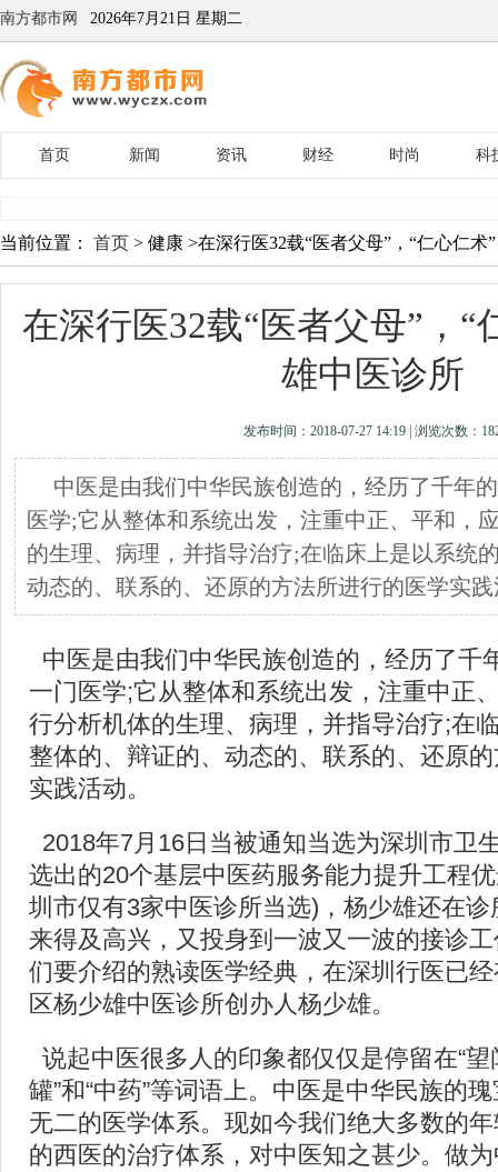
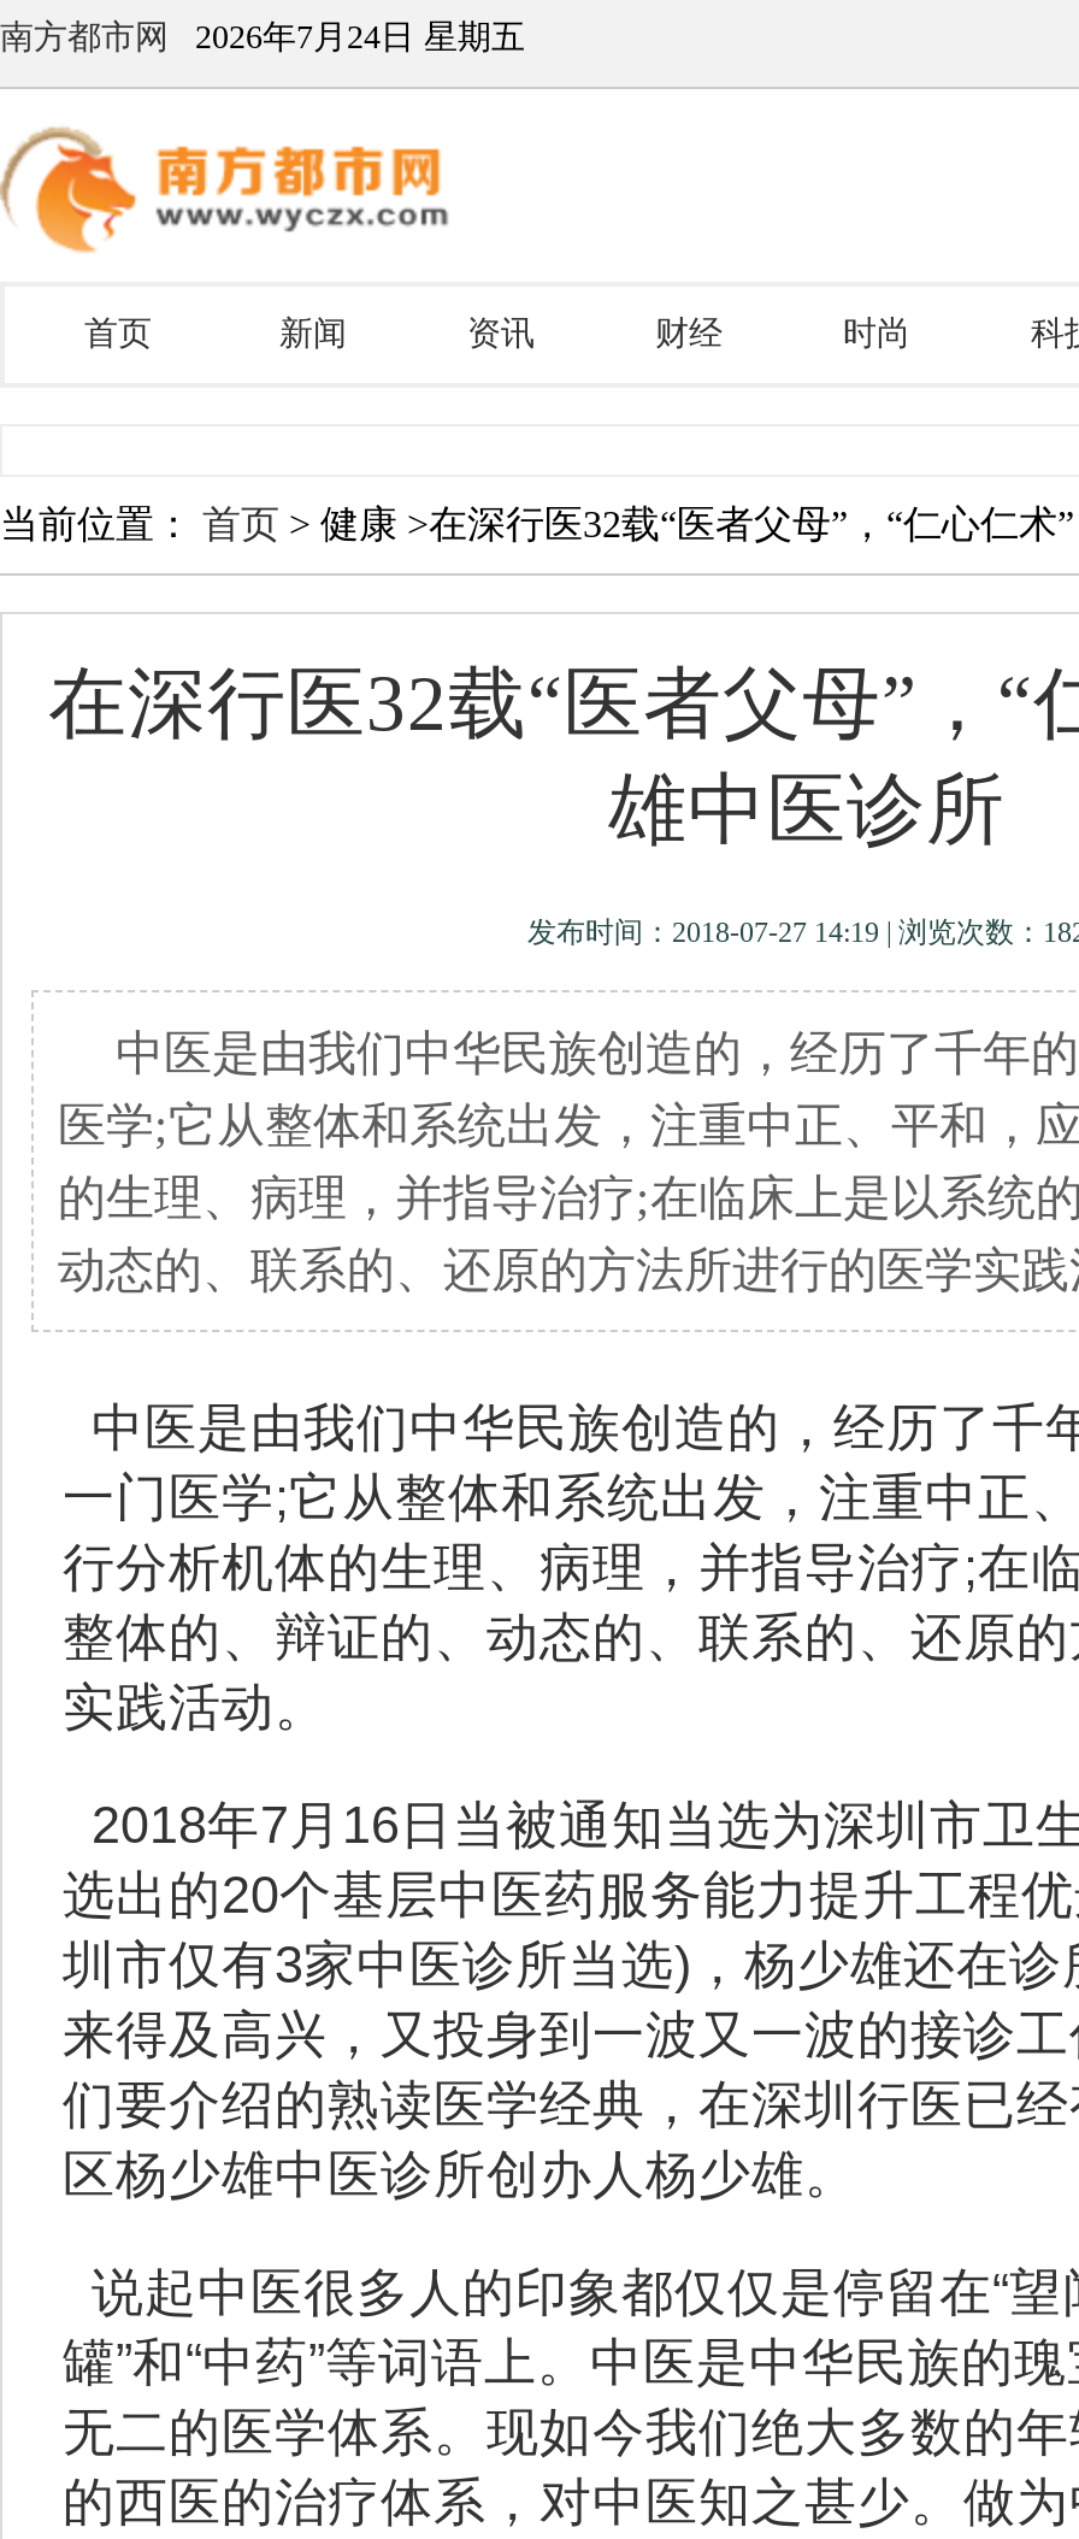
[90,10,242,27] 2026年7月21日 星期二 -> [195,19,525,55] 2026年7月24日 星期五

